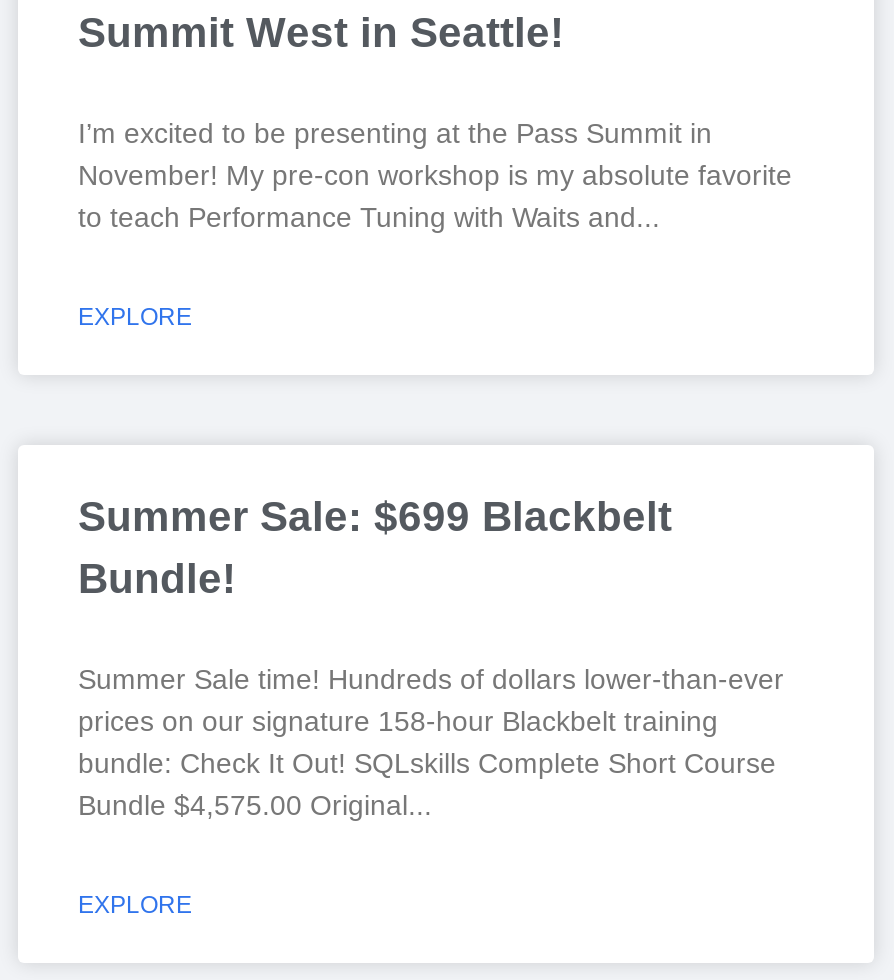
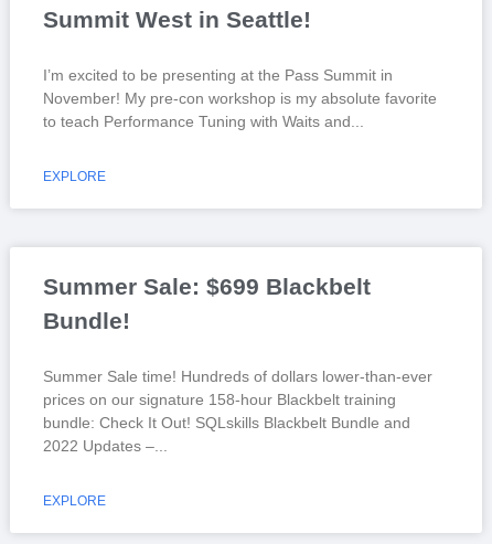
[78,748,776,822] bundle: Check It Out! SQLskills Complete Short Course | Bundle $4,575.00 Original -> [43,414,410,454] bundle: Check It Out! SQLskills Blackbelt Bundle and | 2022 Updates –

